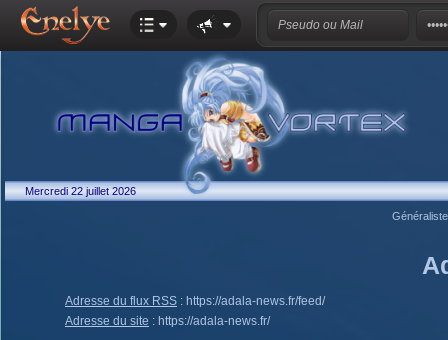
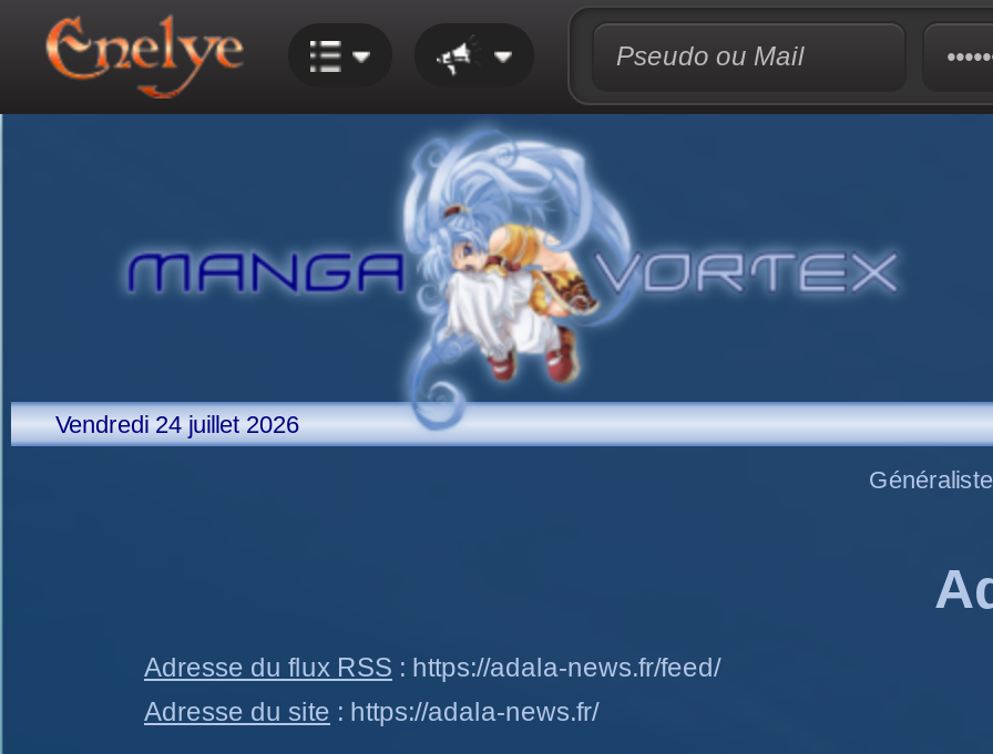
[25,185,136,197] Mercredi 22 juillet 2026 -> [55,411,299,437] Vendredi 24 juillet 2026

